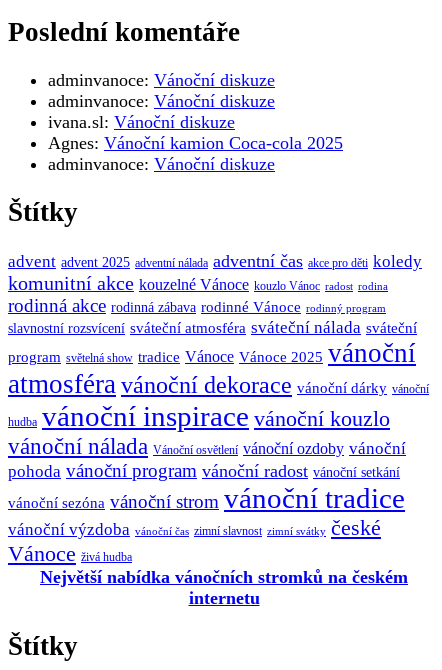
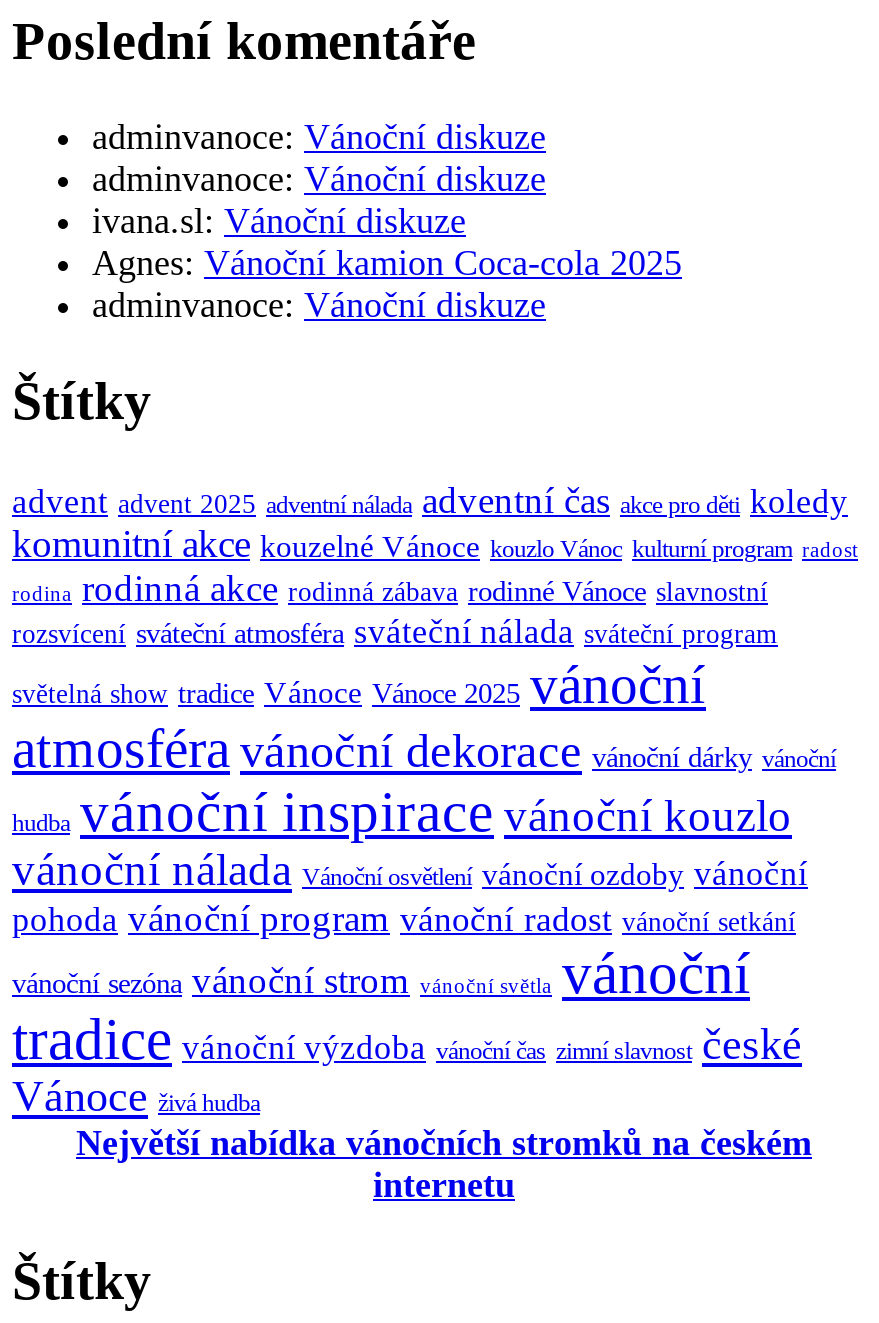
[8,272,417,368] komunitní akce kouzelné Vánoce kouzlo Vánoc radost rodina | rodinná akce rodinná zábava rodinné Vánoce rodinný program | slavnostní rozsvícení sváteční atmosféra sváteční nálada sváteční | program světelná show tradice Vánoce Vánoce 2025 vánoční -> [12,523,858,715] komunitní akce kouzelné Vánoce kouzlo Vánoc kulturní program radost | rodina rodinná akce rodinná zábava rodinné Vánoce slavnostní | rozsvícení sváteční atmosféra sváteční nálada sváteční program | světelná show tradice Vánoce Vánoce 2025 vánoční
[8,482,405,540] vánoční sezóna vánoční strom vánoční tradice | vánoční výzdoba vánoční čas zimní slavnost zimní svátky české -> [12,941,802,1071] vánoční sezóna vánoční strom vánoční světla vánoční | tradice vánoční výzdoba vánoční čas zimní slavnost české

